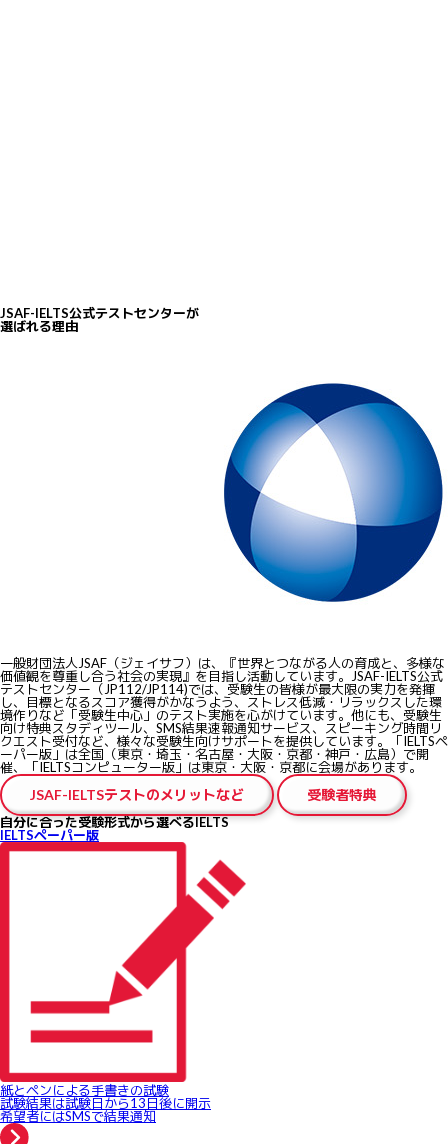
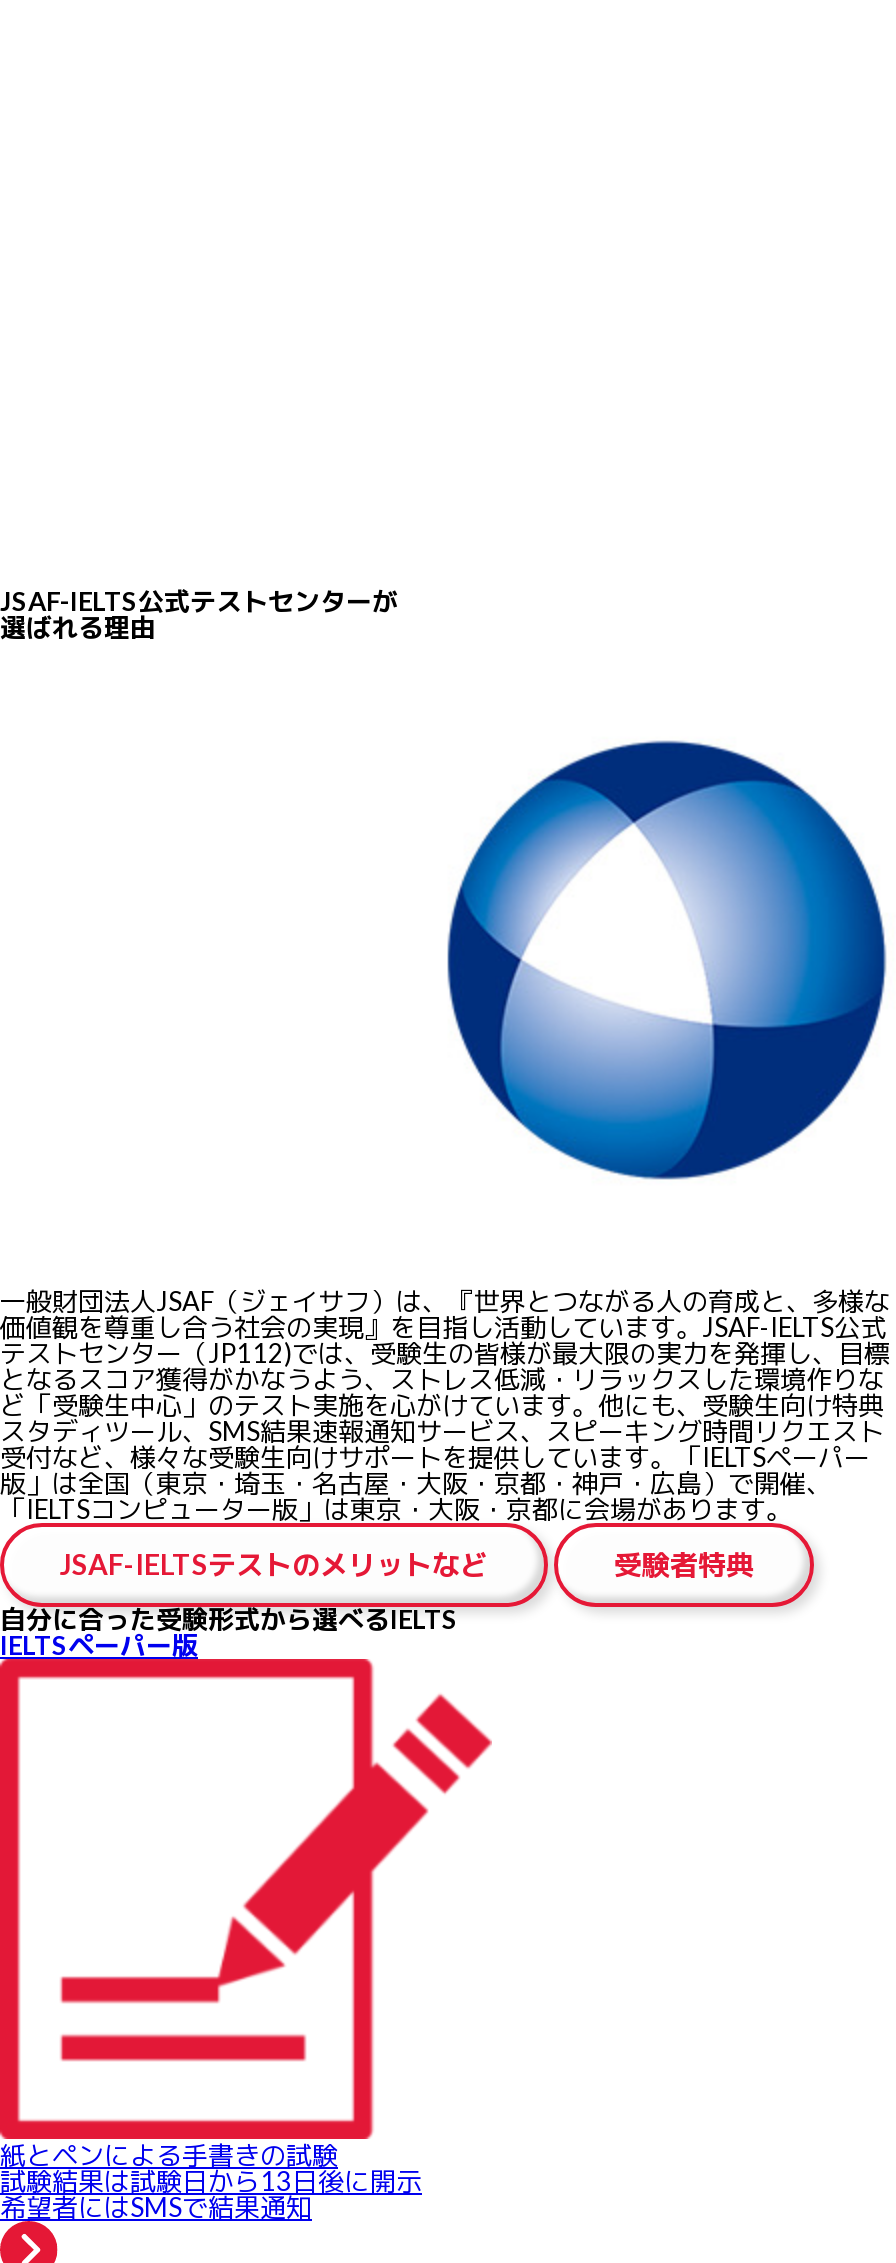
[0,681,448,775] テストセンター（JP112/JP114)では、受験生の皆様が最大限の実力を発揮 | し、目標となるスコア獲得がかなうよう、ストレス低減・リラックスした環 | 境作りなど「受験生中心」のテスト実施を心がけています。他にも、受験生 | 向け特典スタディツール、SMS結果速報通知サービス、スピーキング時間リ | クエスト受付など、様々な受験生向けサポートを提供しています。「IELTSペ | ーパー版」は全国（東京・埼玉・名古屋・大阪・京都・神戸・広島）で開 | 催、「IELTSコンピューター版」は東京・大阪・京都に会場があります。 -> [0,1337,890,1525] テストセンター（JP112)では、受験生の皆様が最大限の実力を発揮し、目標 | となるスコア獲得がかなうよう、ストレス低減・リラックスした環境作りな | ど「受験生中心」のテスト実施を心がけています。他にも、受験生向け特典 | スタディツール、SMS結果速報通知サービス、スピーキング時間リクエスト | 受付など、様々な受験生向けサポートを提供しています。「IELTSペーパー | 版」は全国（東京・埼玉・名古屋・大阪・京都・神戸・広島）で開催、 | 「IELTSコンピューター版」は東京・大阪・京都に会場があります。

